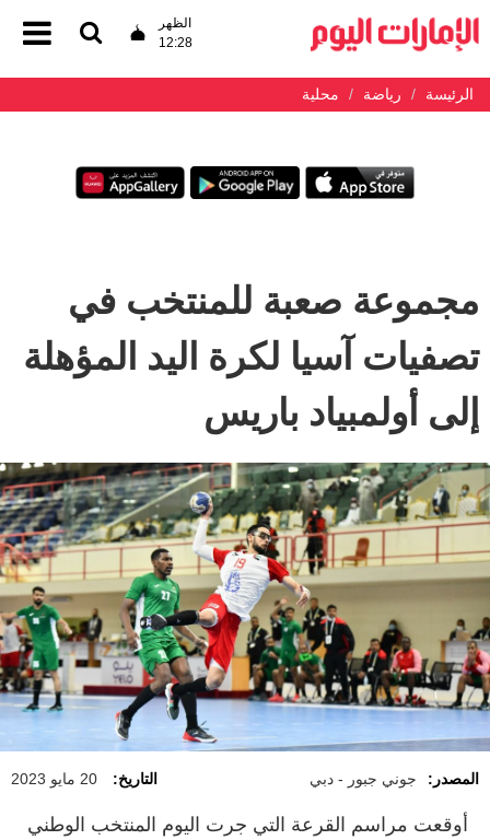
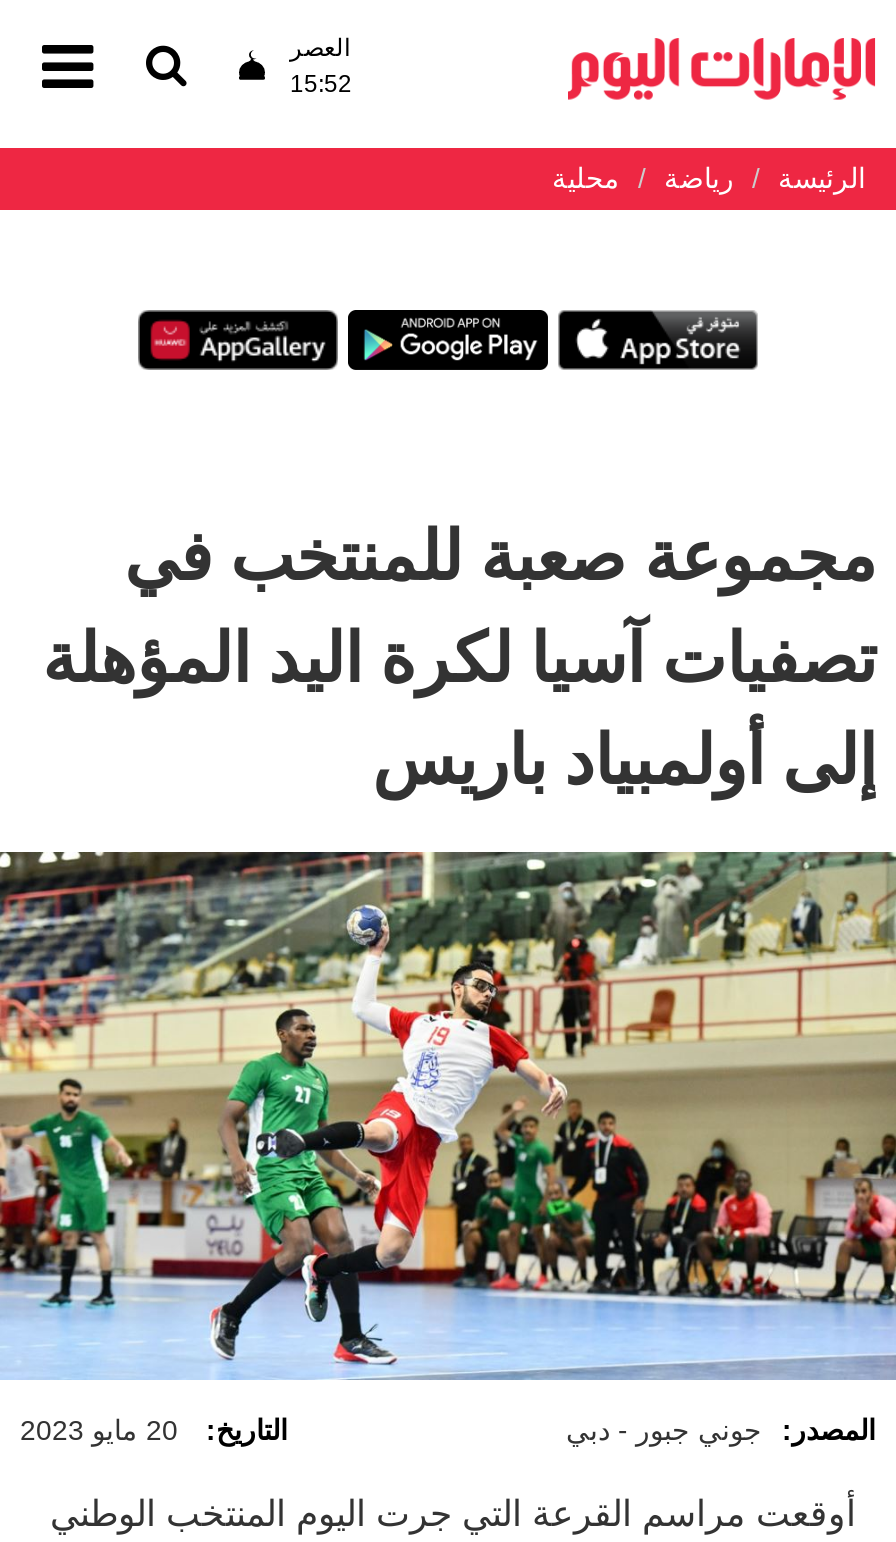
[159,15,192,50] الظهر | 12:28 -> [290,34,352,98] العصر | 15:52

